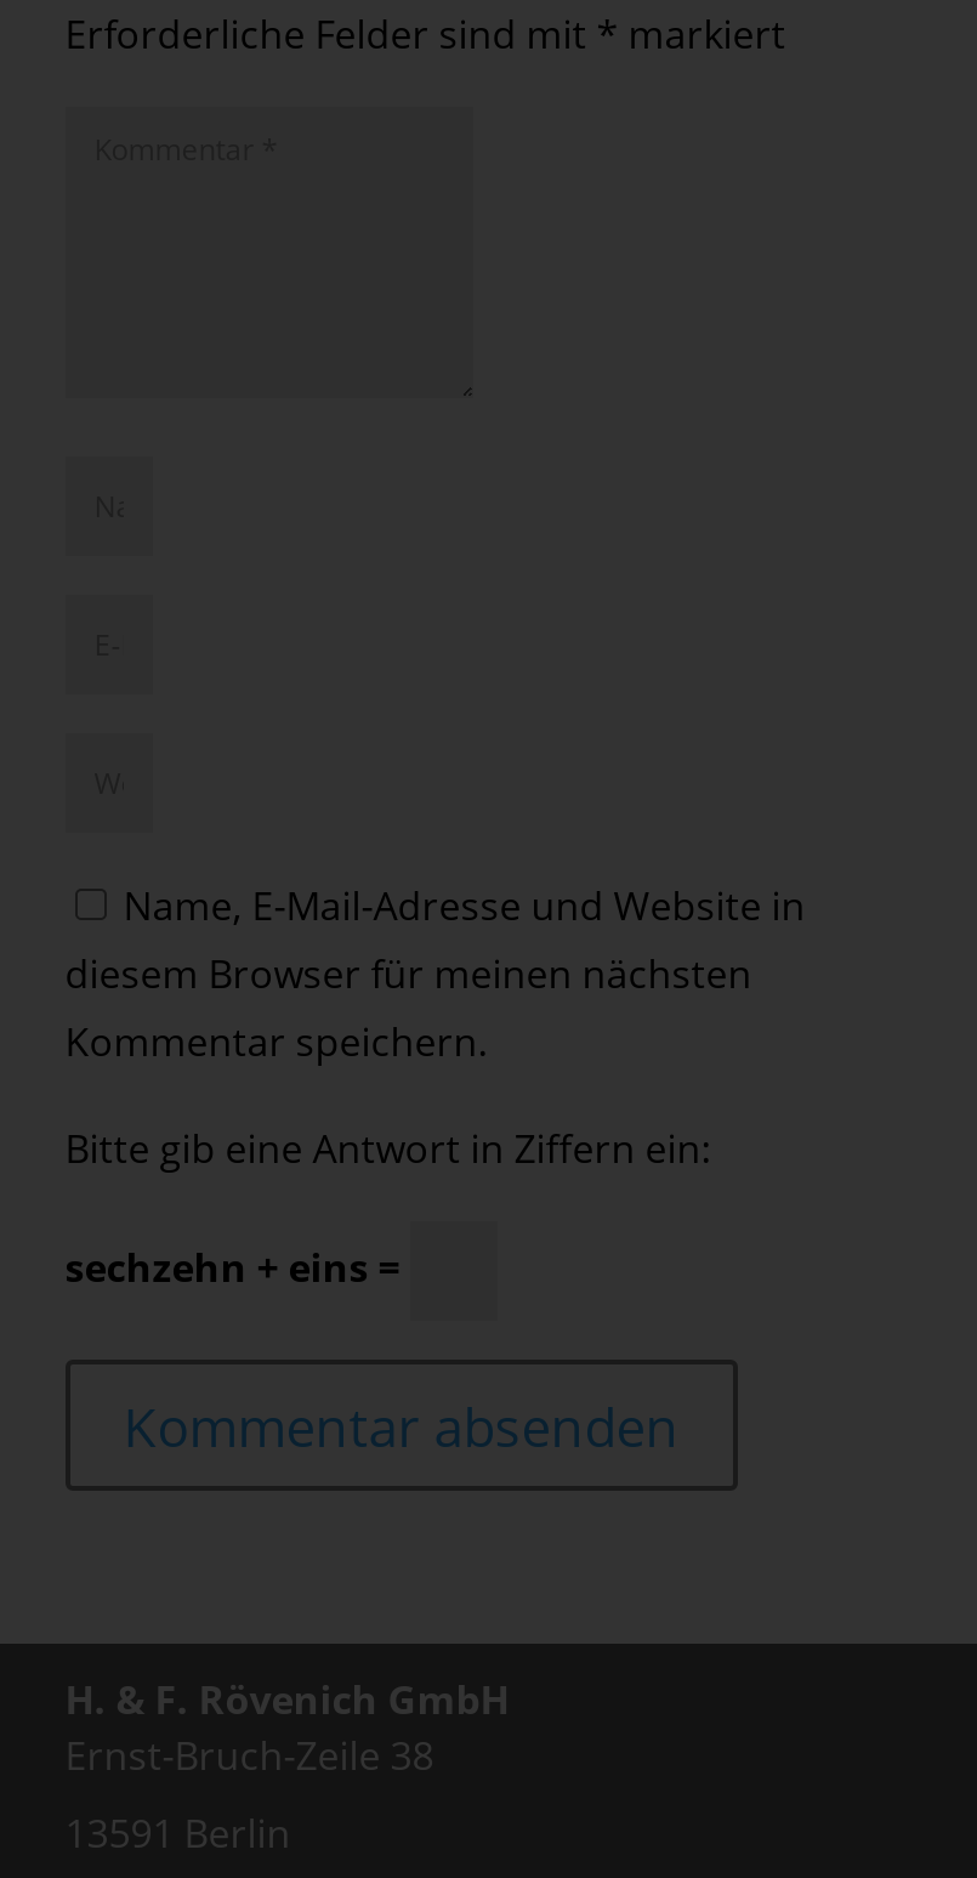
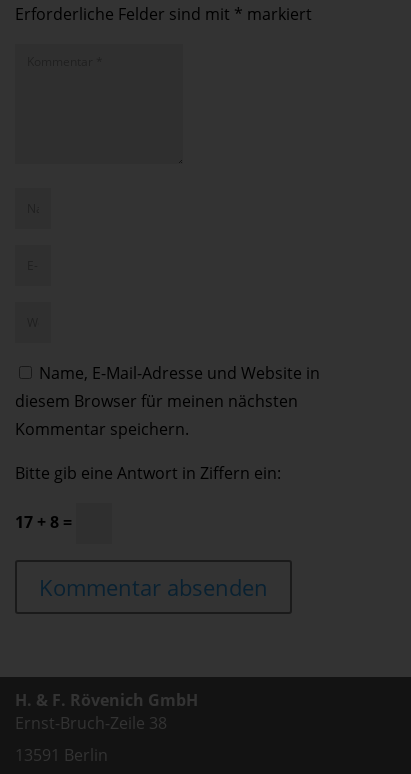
[65,1241,410,1294] sechzehn + eins = -> [15,511,76,533] 17 + 8 =

